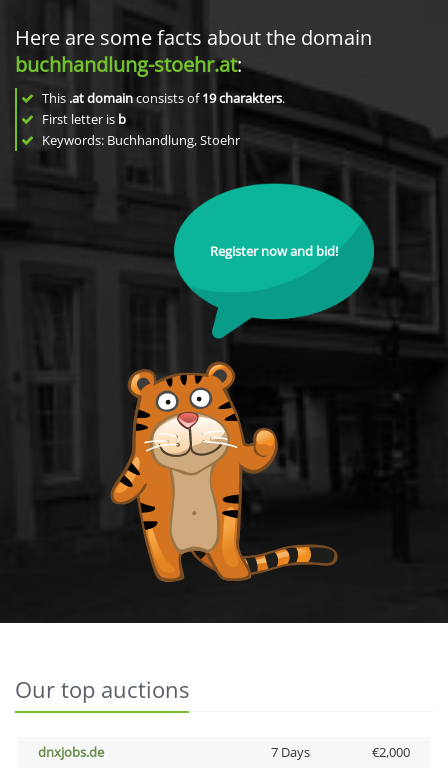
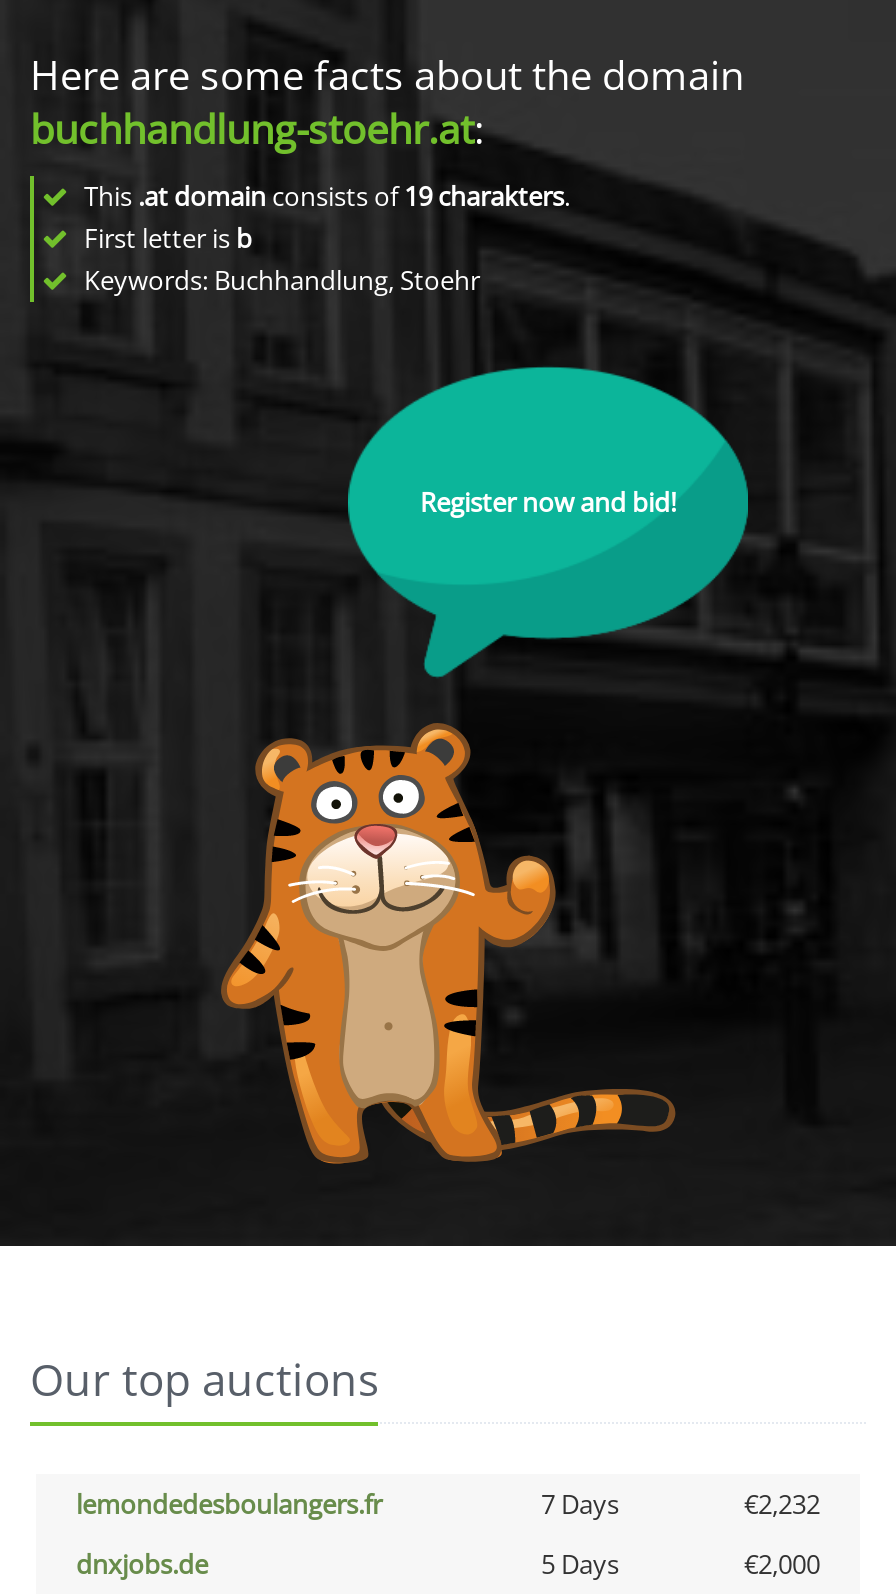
none -> [76,1486,820,1522] lemondedesboulangers.fr | 7 Days | €2,232
[270,743,309,761] 7 Days -> [541,1546,619,1582] 5 Days

